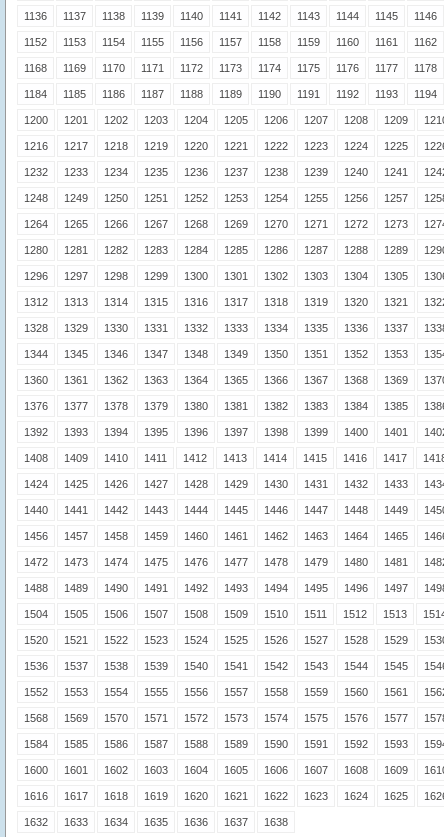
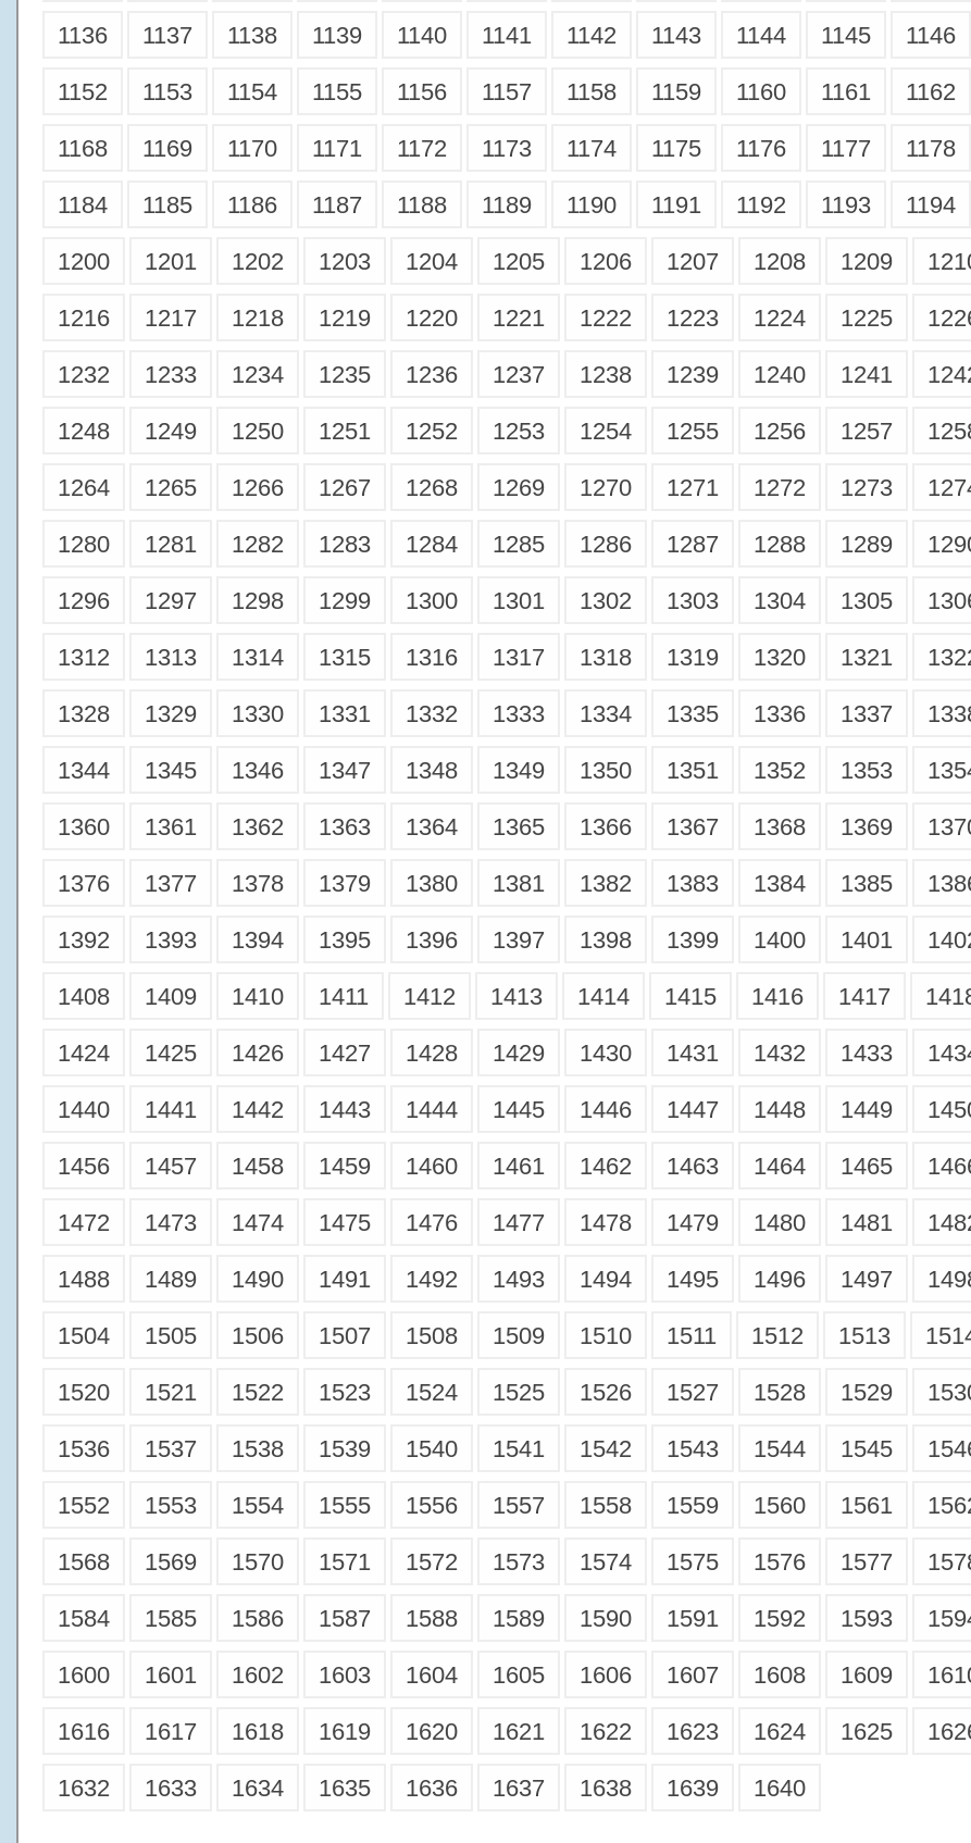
none -> [667,1774,806,1801] 1639 | 1640

